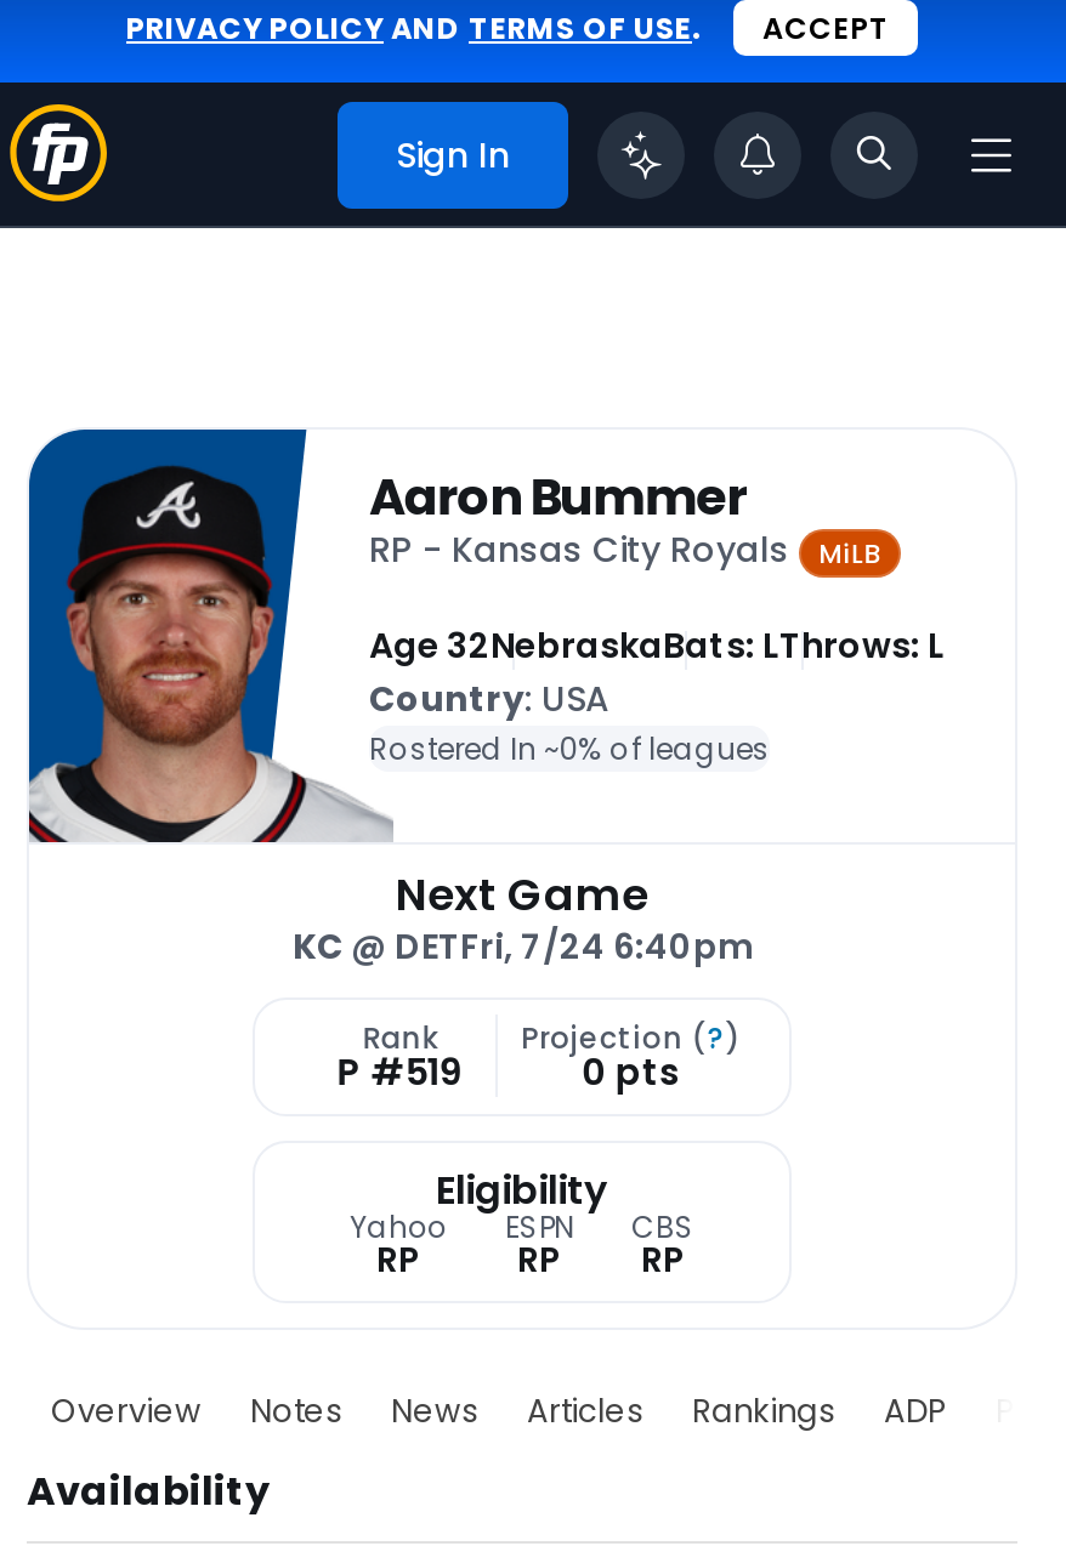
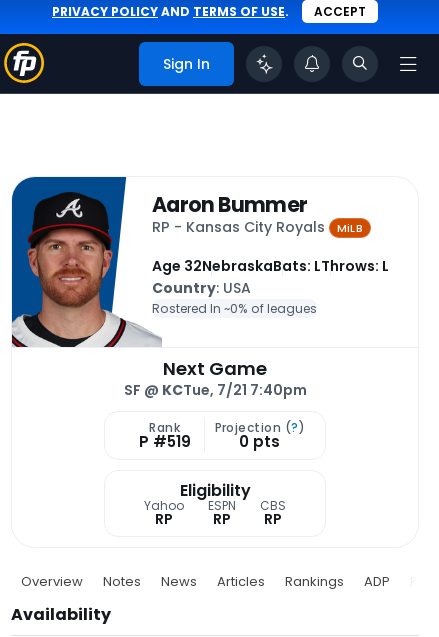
[293,923,752,972] KC @ DETFri, 7/24 6:40pm -> [123,380,306,400] SF @ KCTue, 7/21 7:40pm

